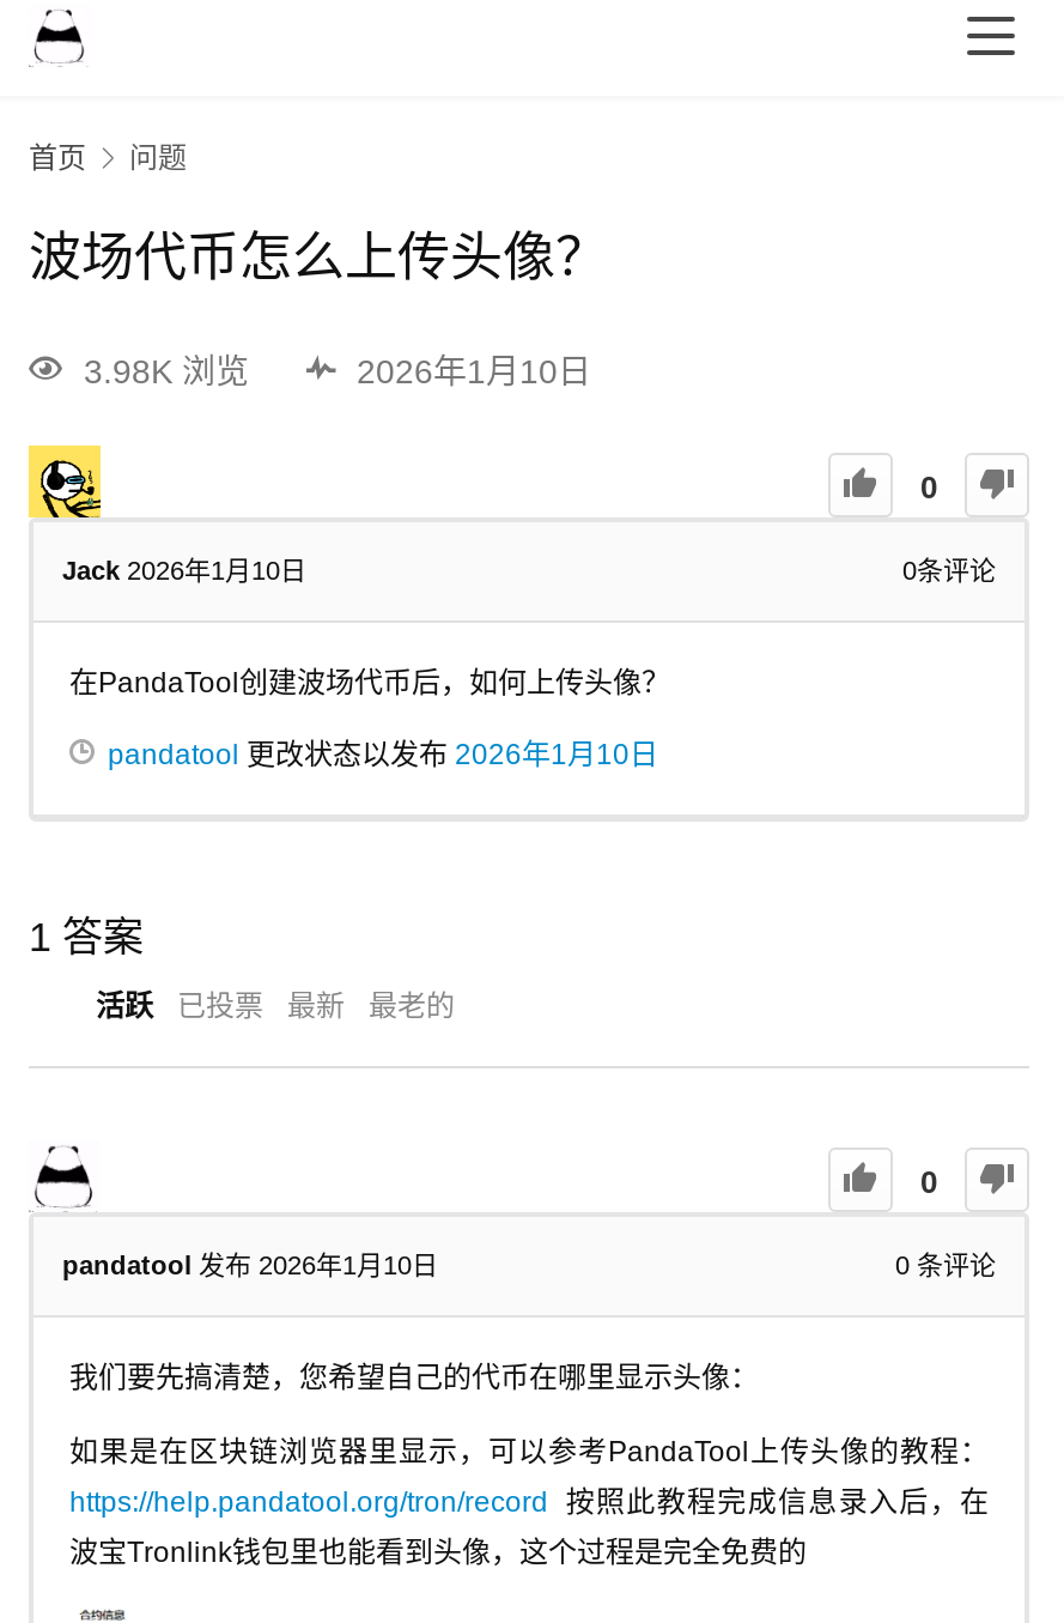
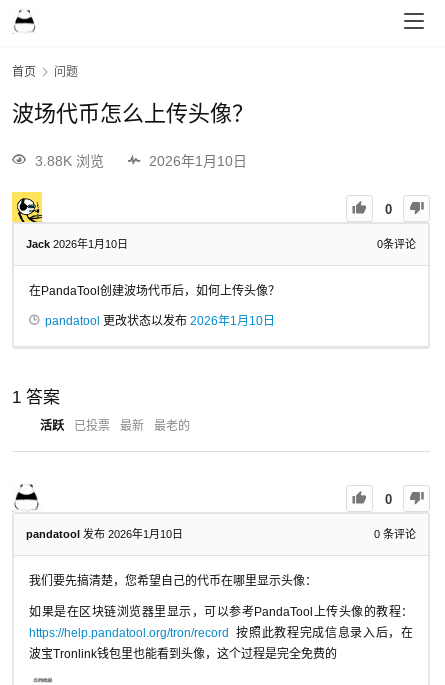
[84,351,249,389] 3.98K 浏览 -> [35,152,104,168] 3.88K 浏览

